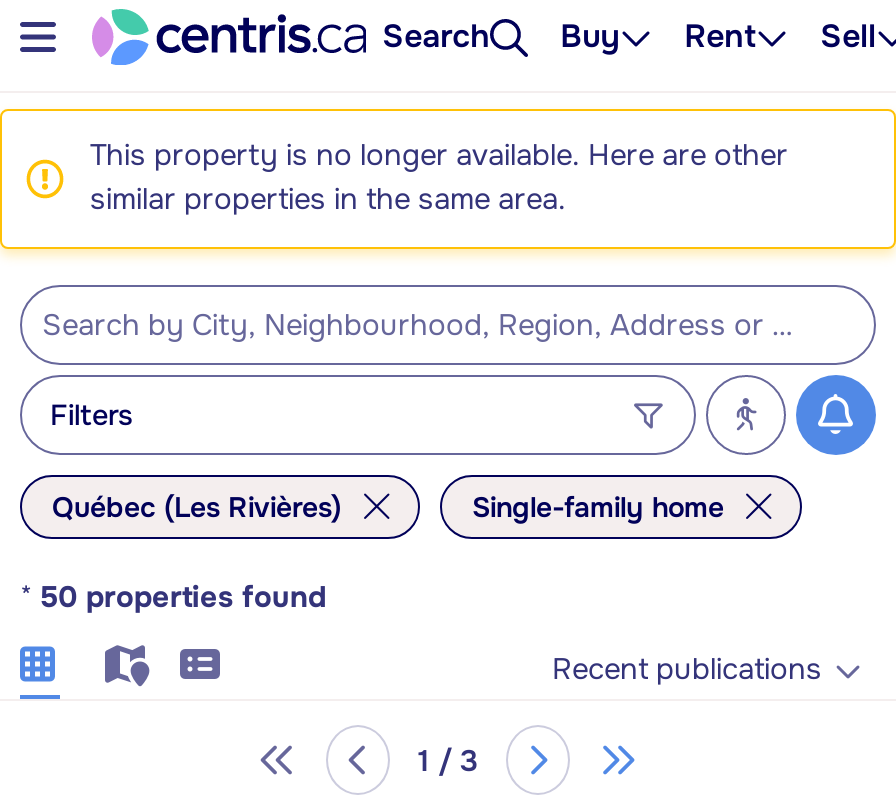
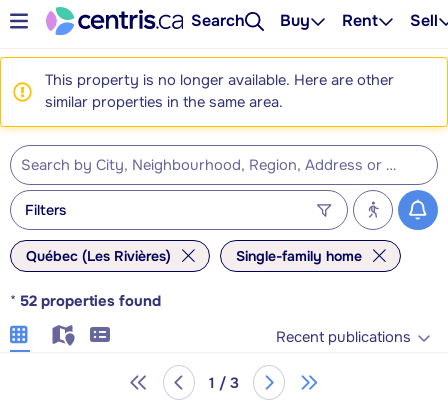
[20,579,326,617] * 50 properties found -> [10,292,161,311] * 52 properties found

